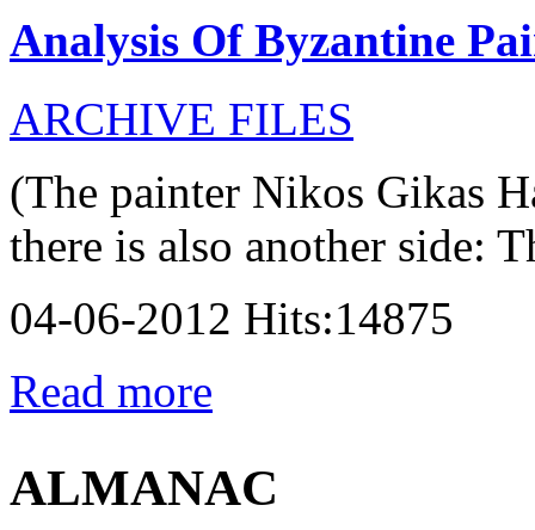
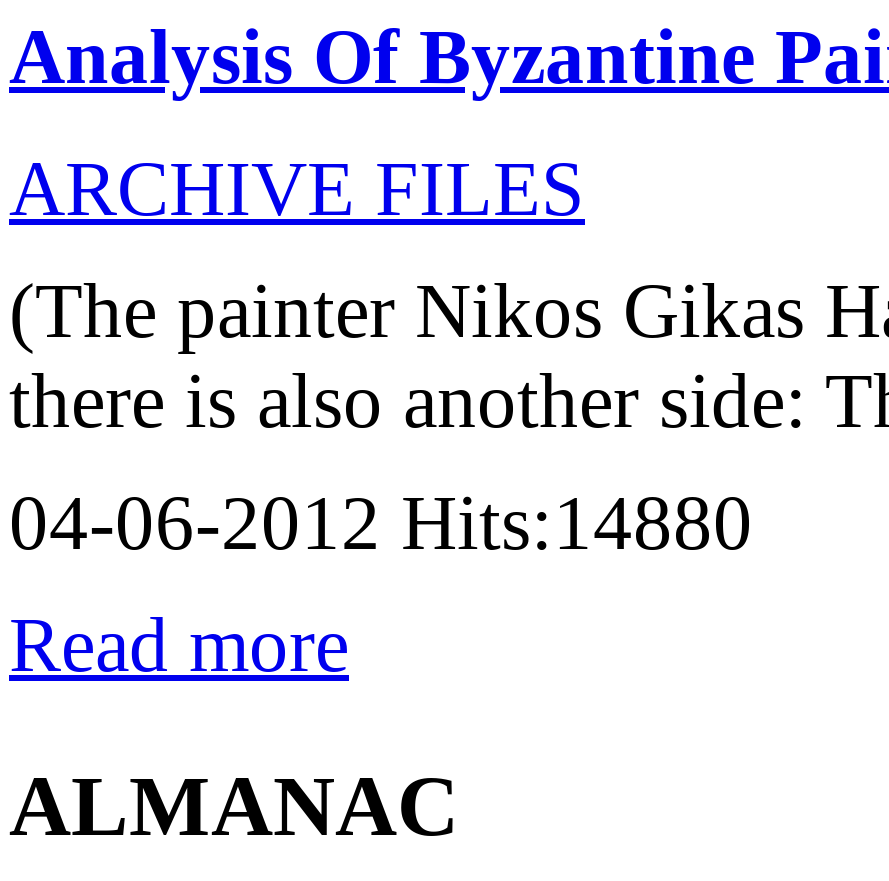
[10,293,454,344] 04-06-2012 Hits:14875 -> [9,480,753,566] 04-06-2012 Hits:14880

